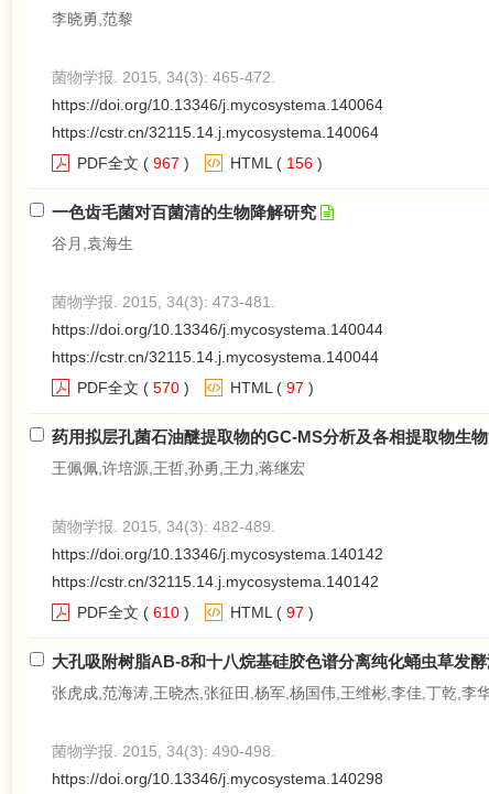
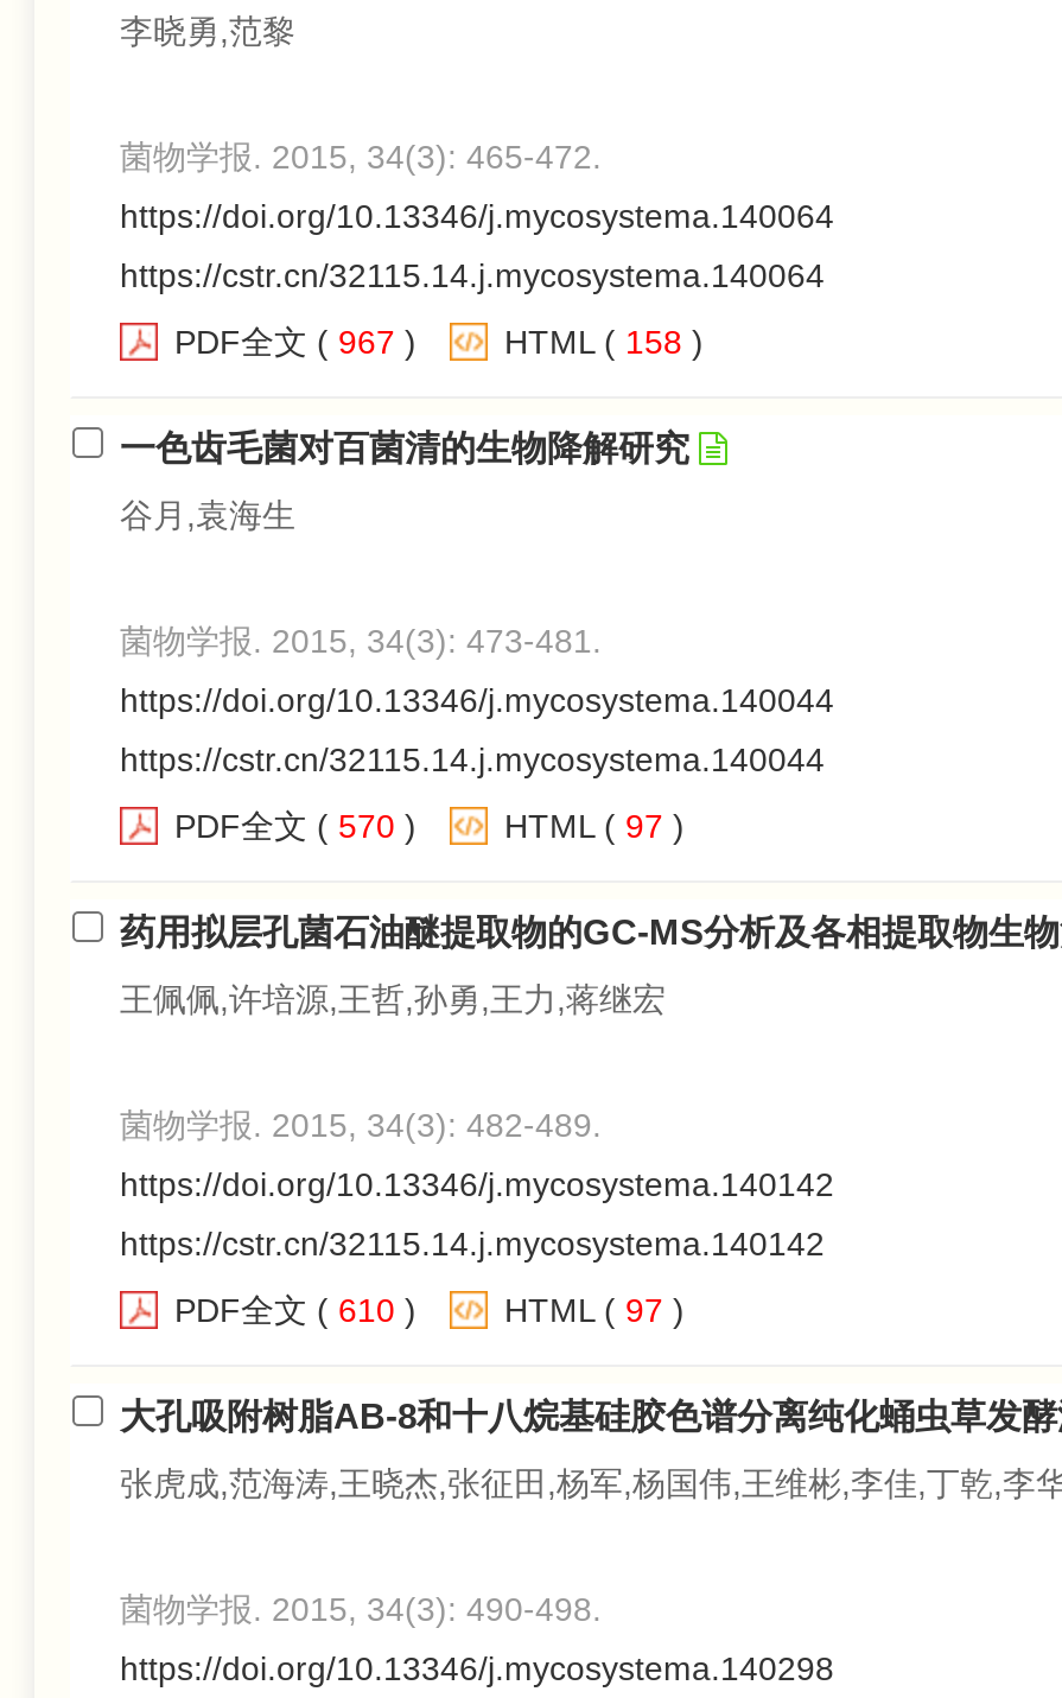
[230,154,323,172] HTML ( 156) -> [504,323,704,361] HTML ( 158)

